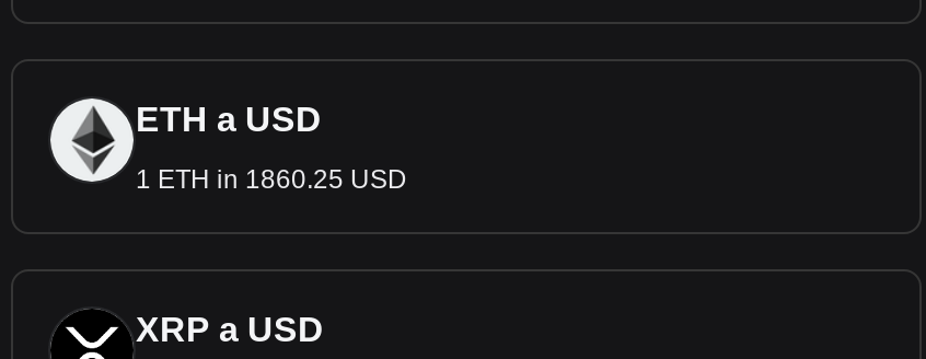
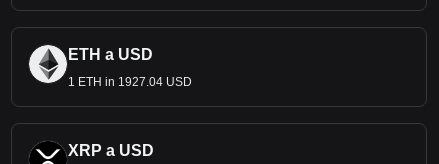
[136,164,407,195] 1 ETH in 1860.25 USD -> [68,75,192,89] 1 ETH in 1927.04 USD

